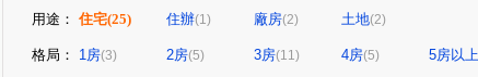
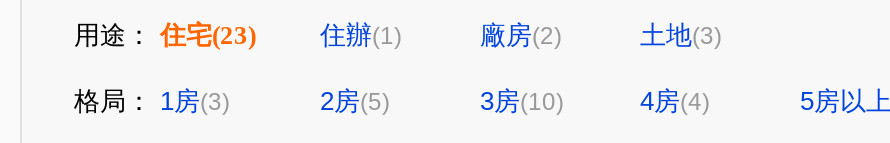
[32,11,131,27] 用途： 住宅(25) -> [74,20,256,50] 用途： 住宅(23)
[341,11,386,27] 土地(2) -> [640,20,722,50] 土地(3)
[254,47,300,63] 3房(11) -> [480,86,564,116] 3房(10)
[341,47,380,63] 4房(5) -> [640,86,710,116] 4房(4)

